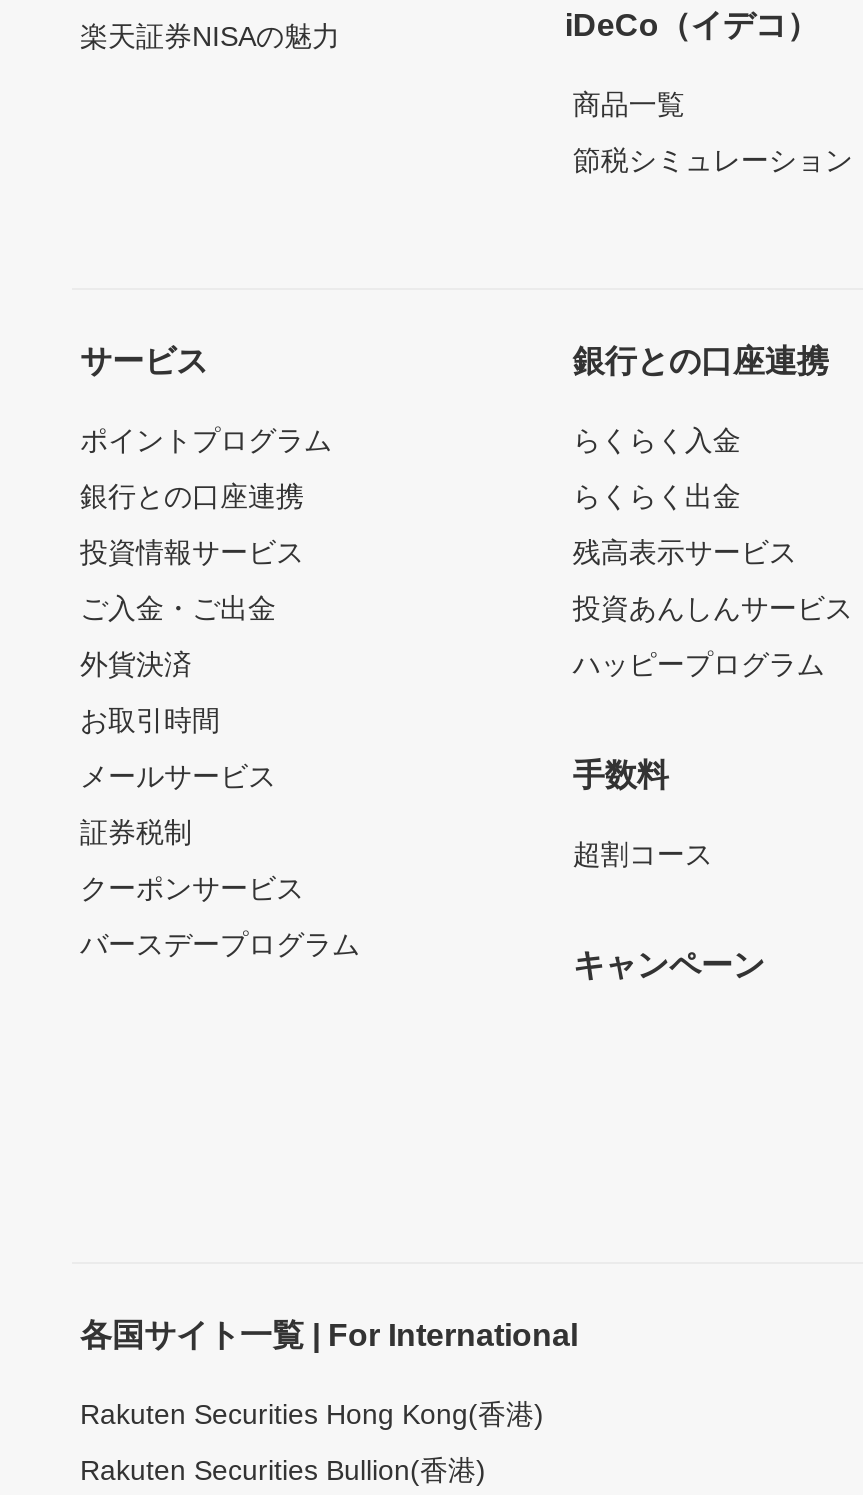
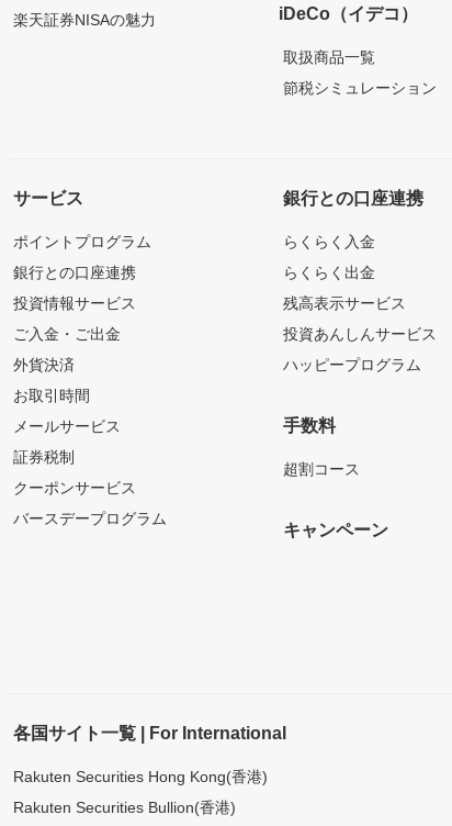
[573,88,685,120] 商品一覧 -> [283,48,376,66] 取扱商品一覧

